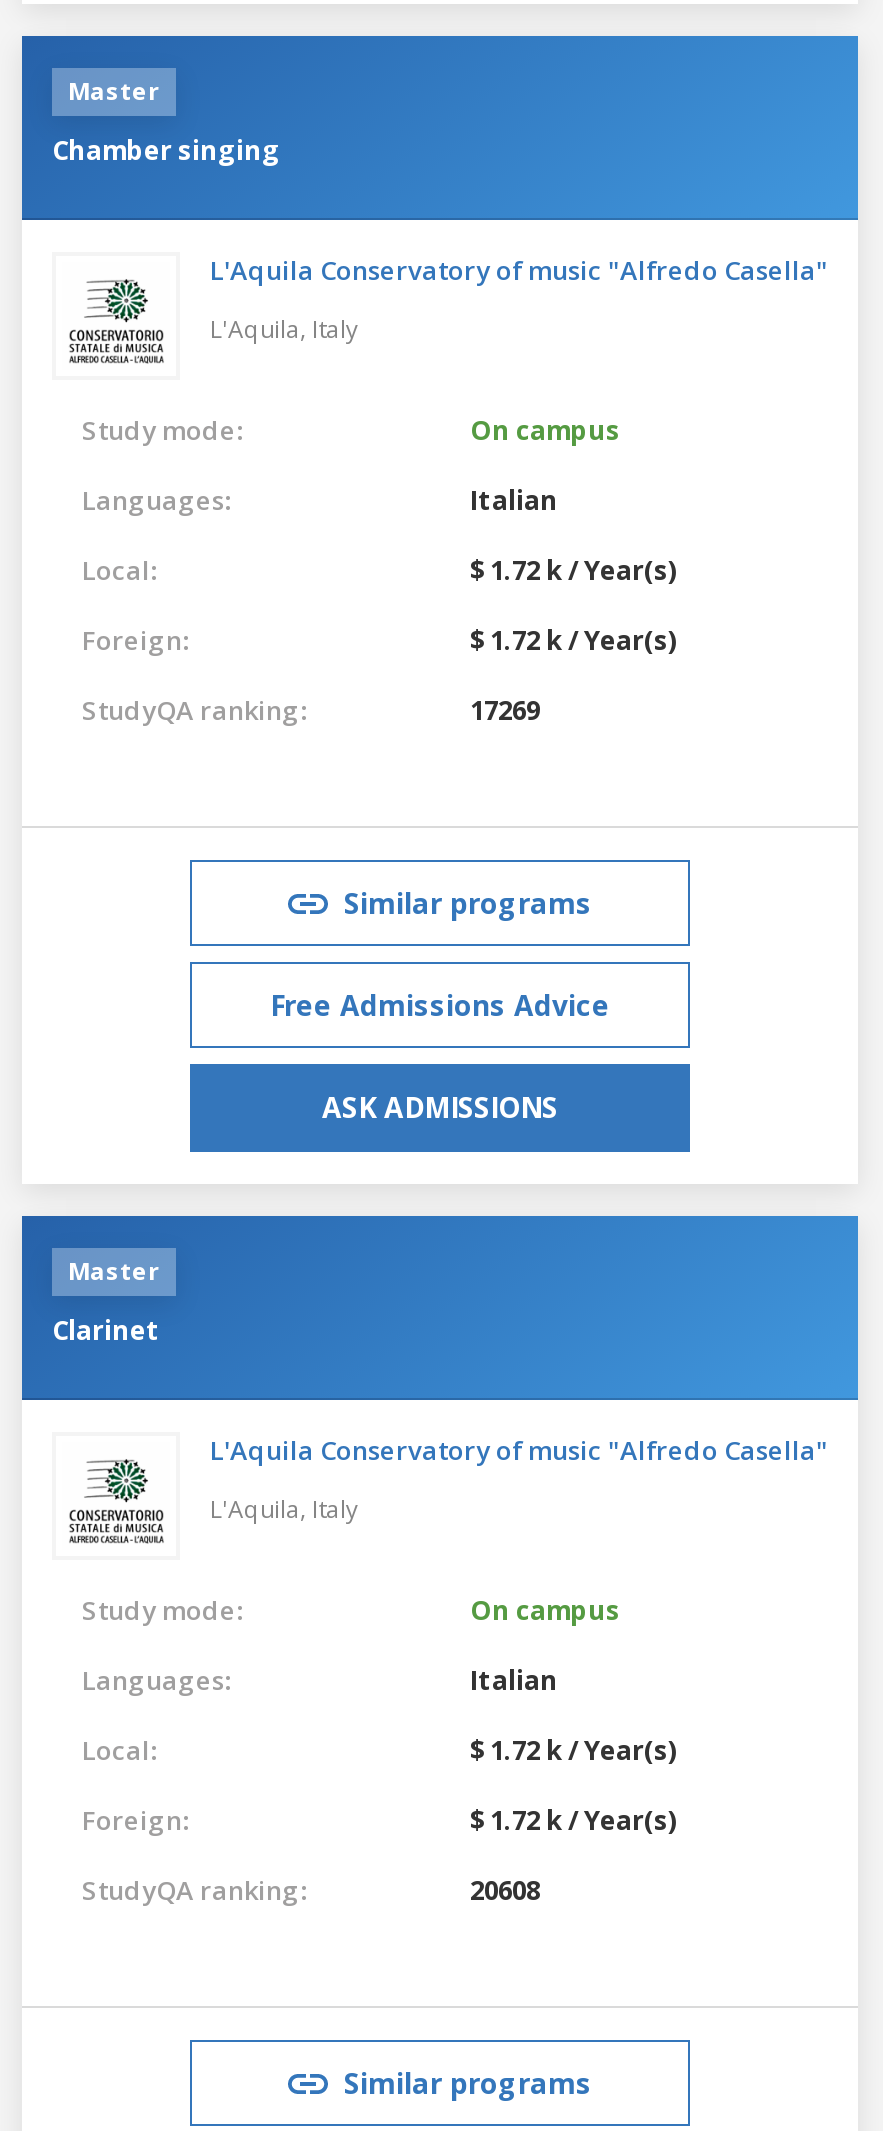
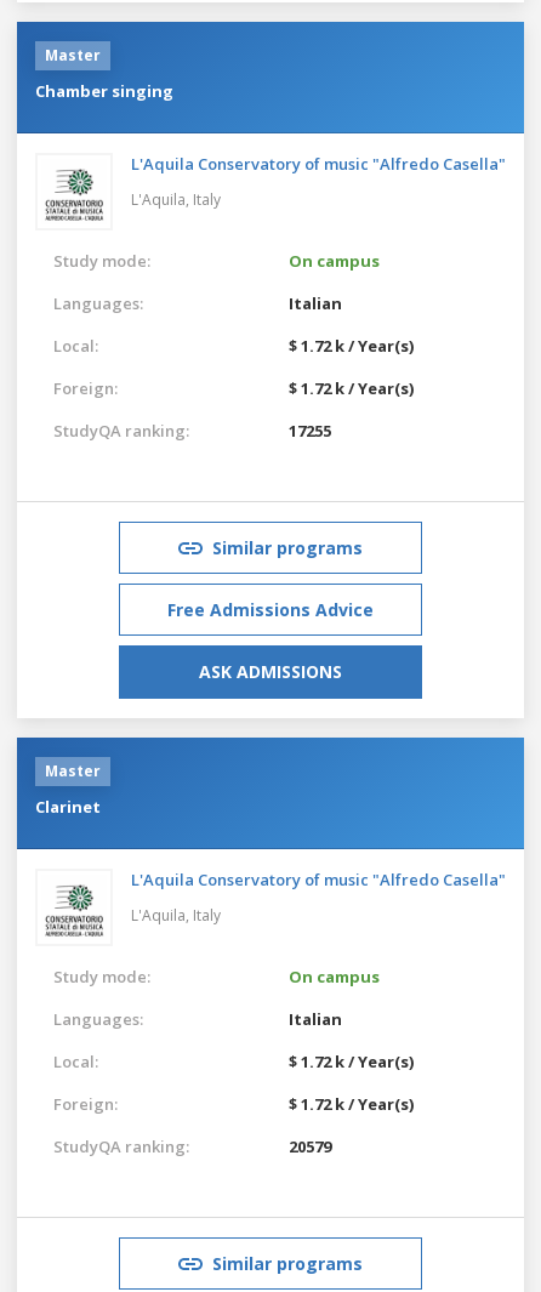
[470,692,540,728] 17269 -> [289,420,331,441] 17255
[470,1872,540,1908] 20608 -> [289,1135,331,1157] 20579

